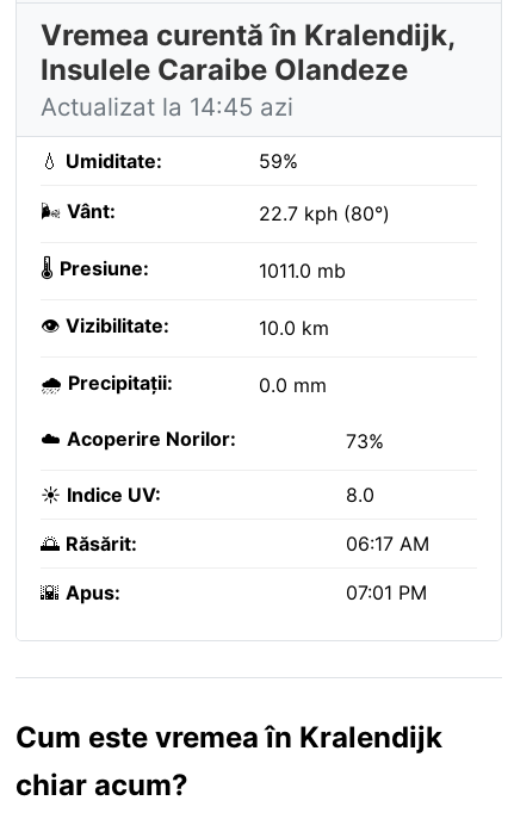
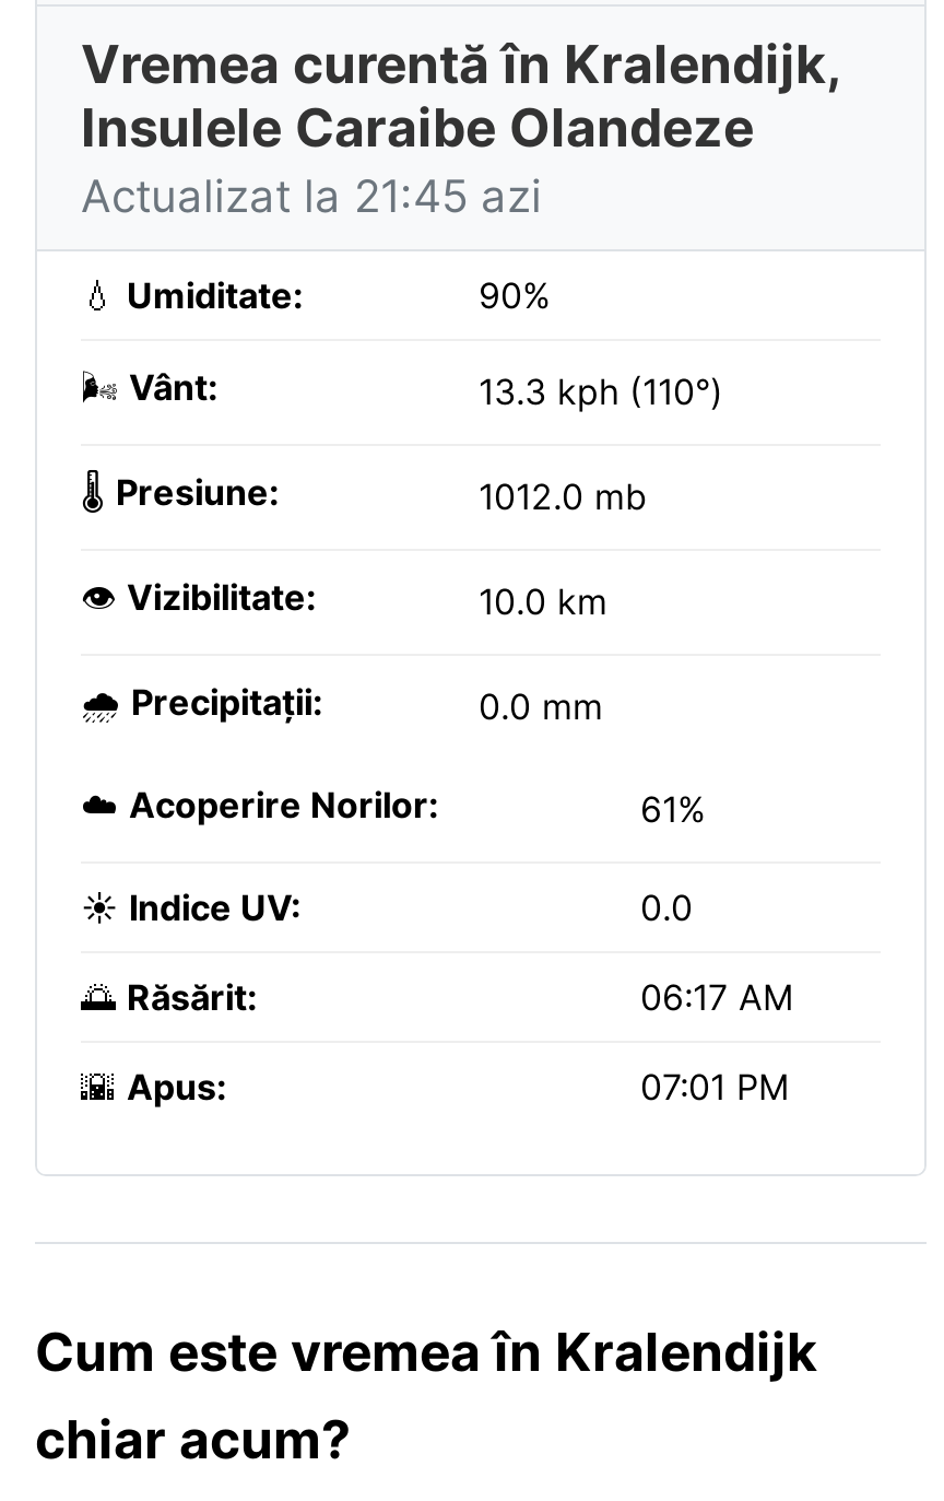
[41,92,293,122] Actualizat la 14:45 azi -> [81,168,542,223] Actualizat la 21:45 azi
[259,149,298,173] 59% -> [479,273,551,317] 90%
[259,201,390,225] 22.7 kph (80°) -> [479,370,723,413] 13.3 kph (110°)
[259,259,346,283] 1011.0 mb -> [479,474,647,518] 1012.0 mb
[346,429,384,453] 73% -> [640,787,706,831] 61%
[346,483,374,507] 8.0 -> [640,886,693,929] 0.0

